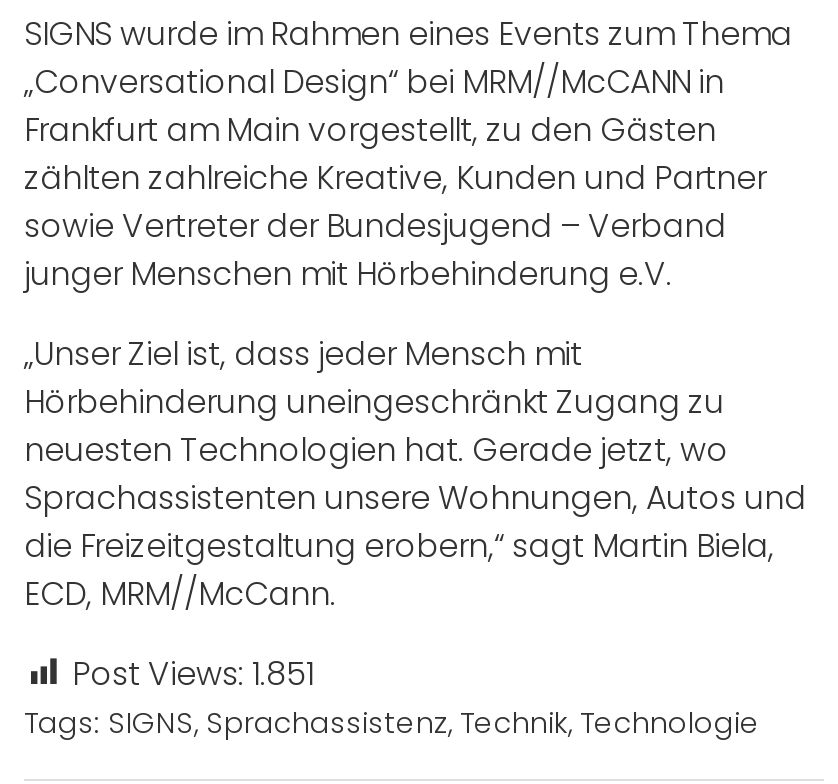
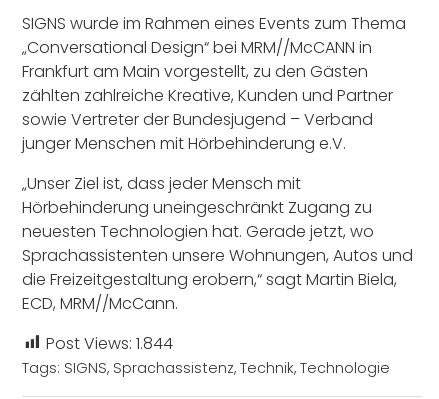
[72,650,314,696] Post Views: 1.851 -> [46,332,173,355] Post Views: 1.844

